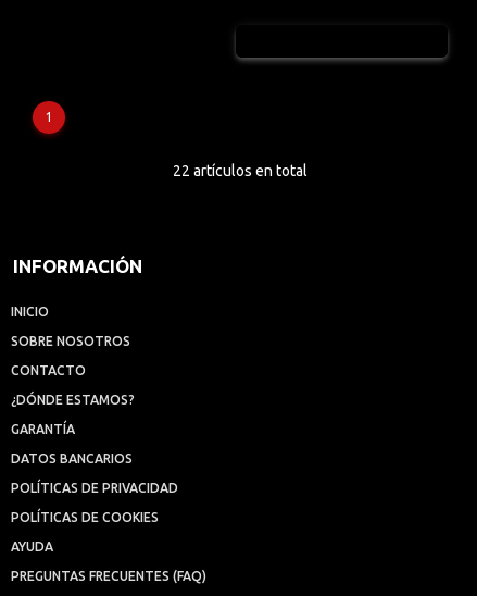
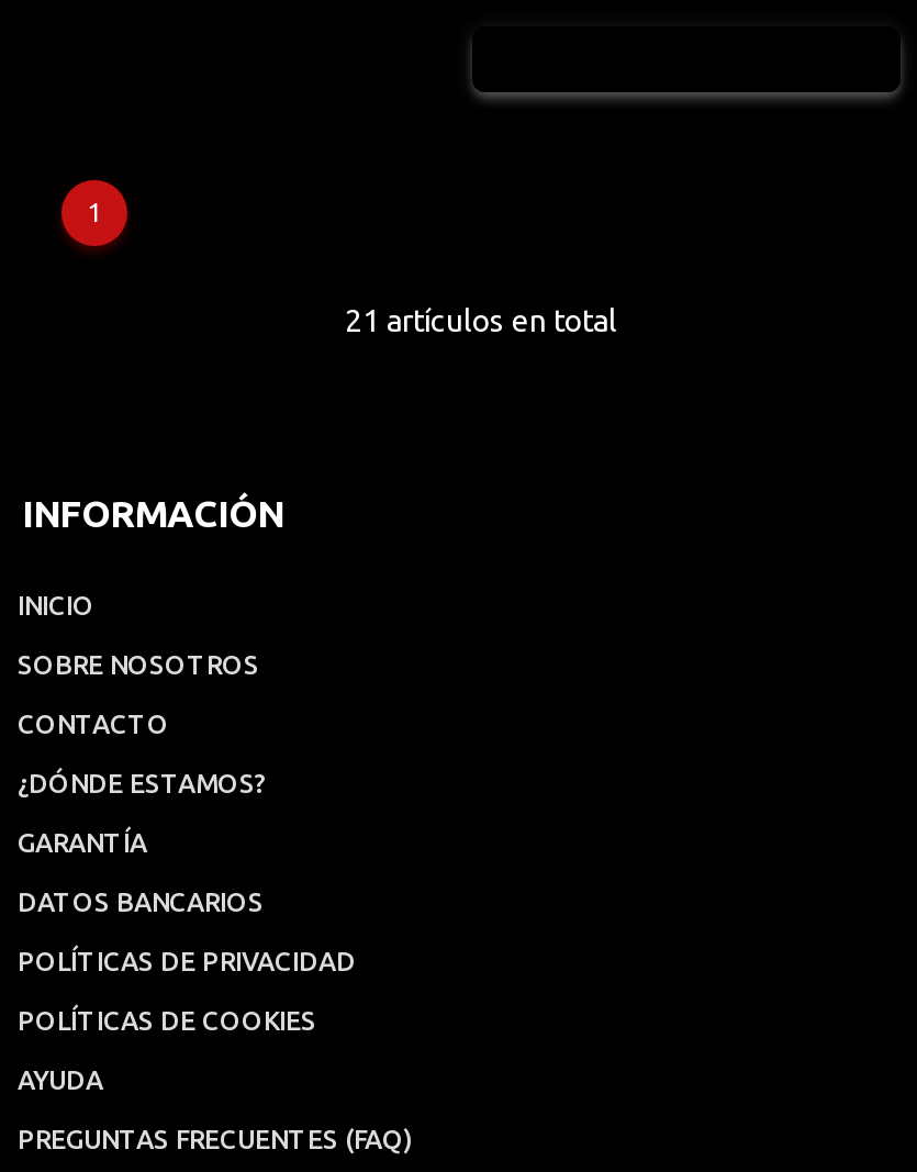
[173,162,307,179] 22 artículos en total -> [345,303,617,338] 21 artículos en total

